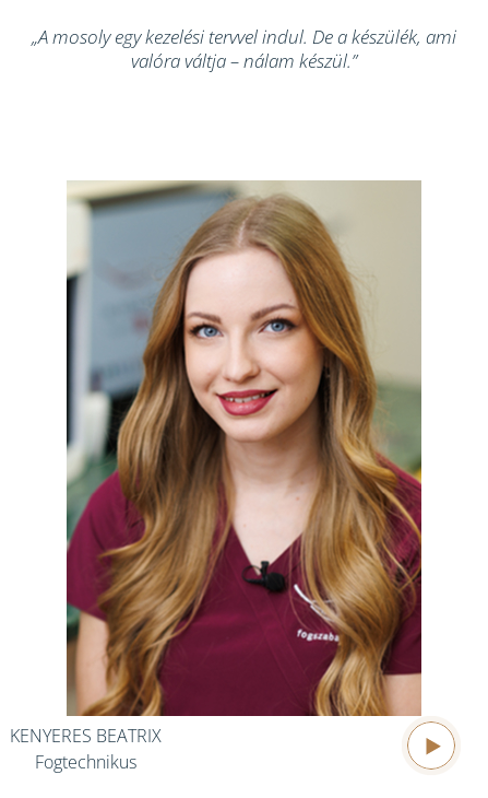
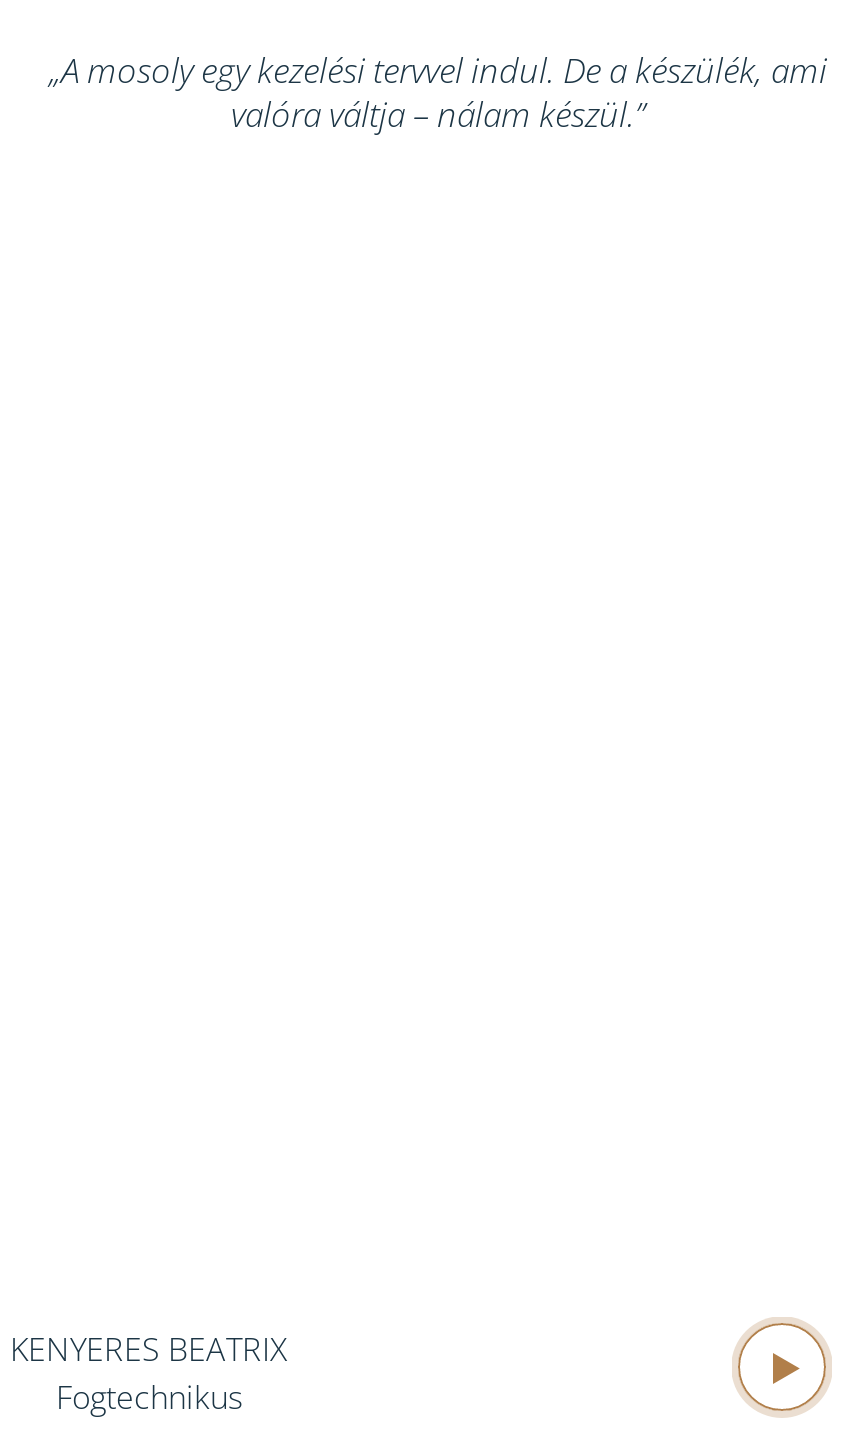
[66,179,422,717] [image] -> none

